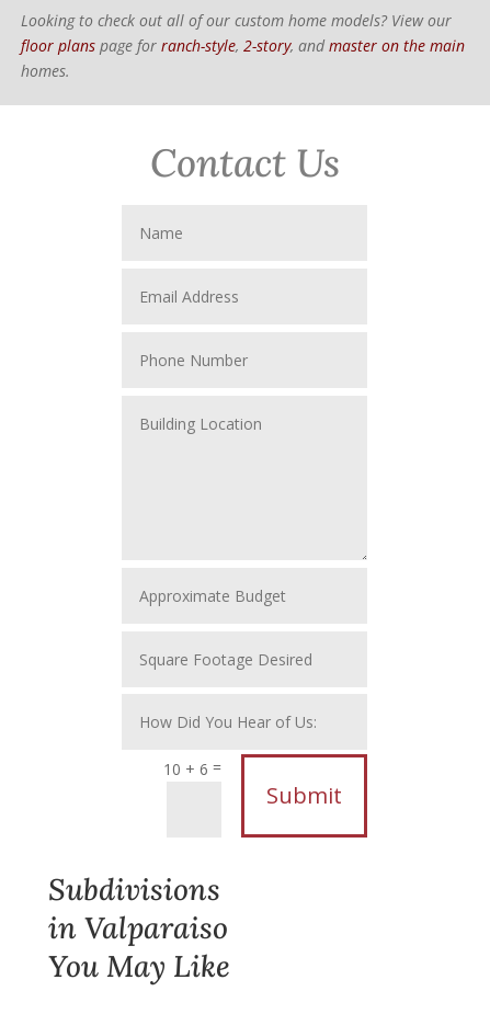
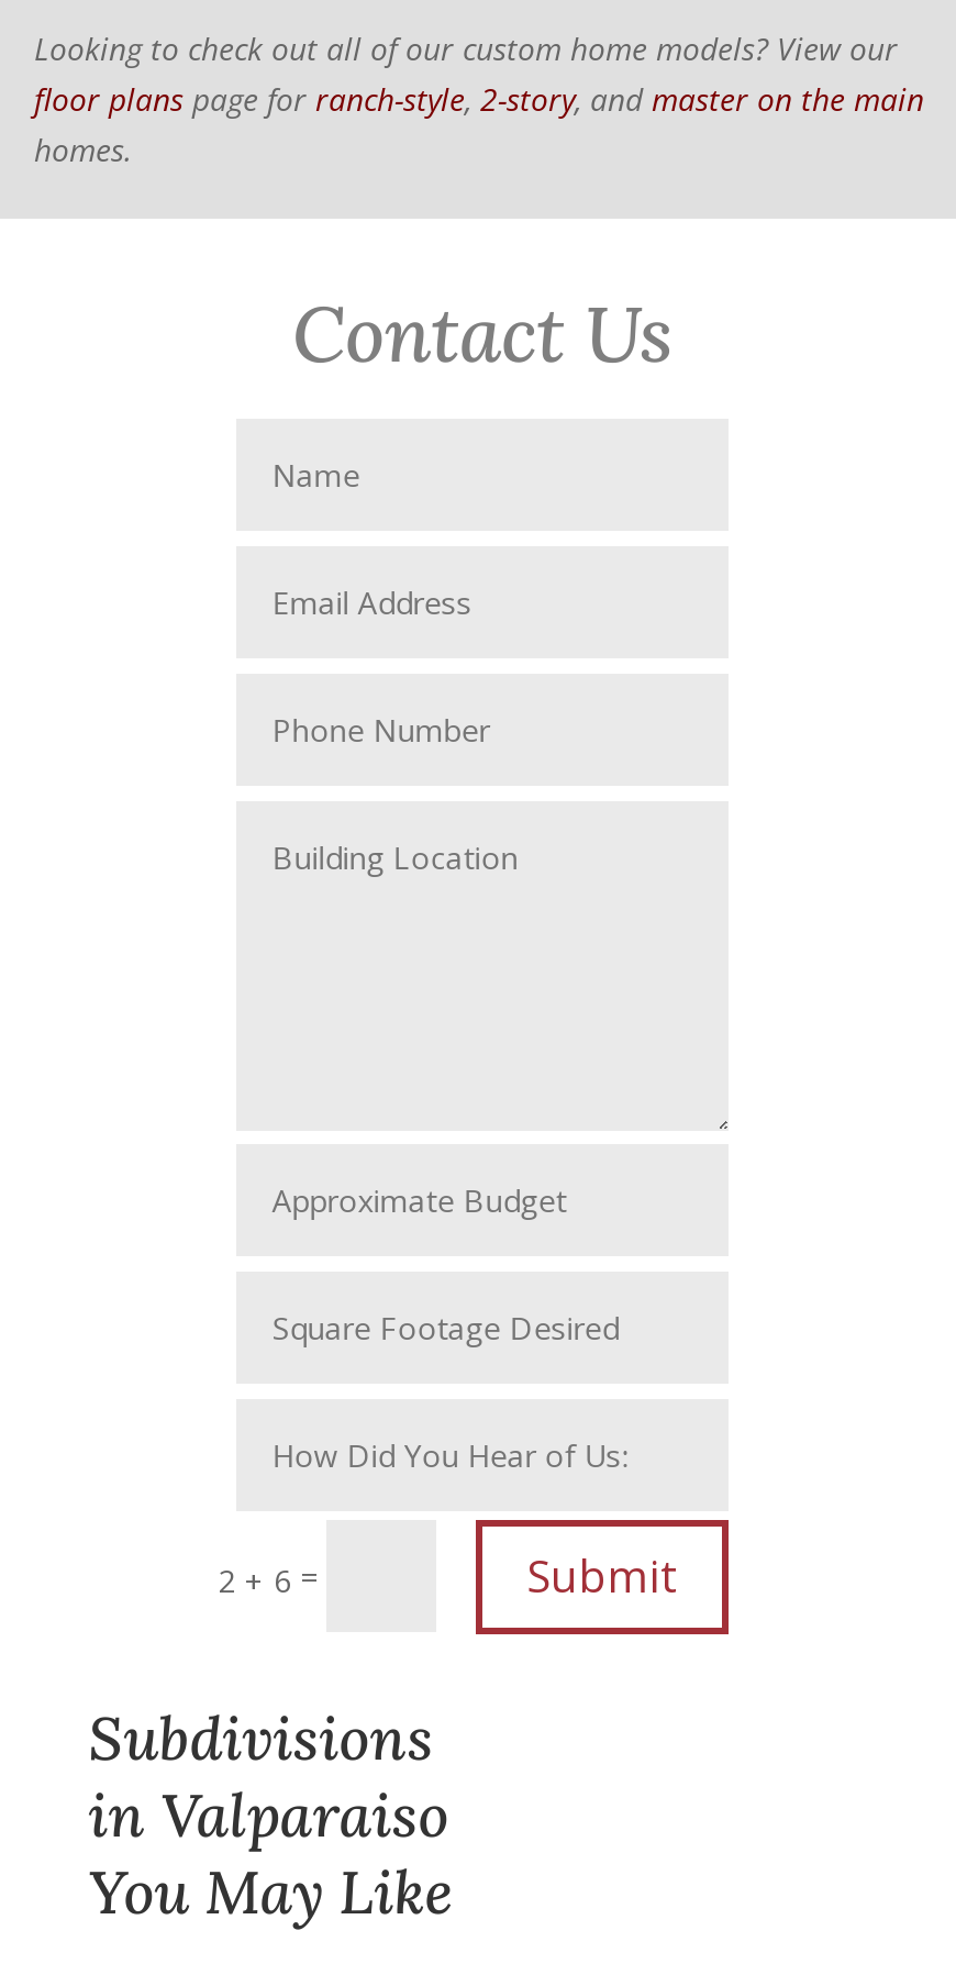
[163,756,221,779] 10 + 6 = -> [219,1555,326,1600] 2 + 6 =

